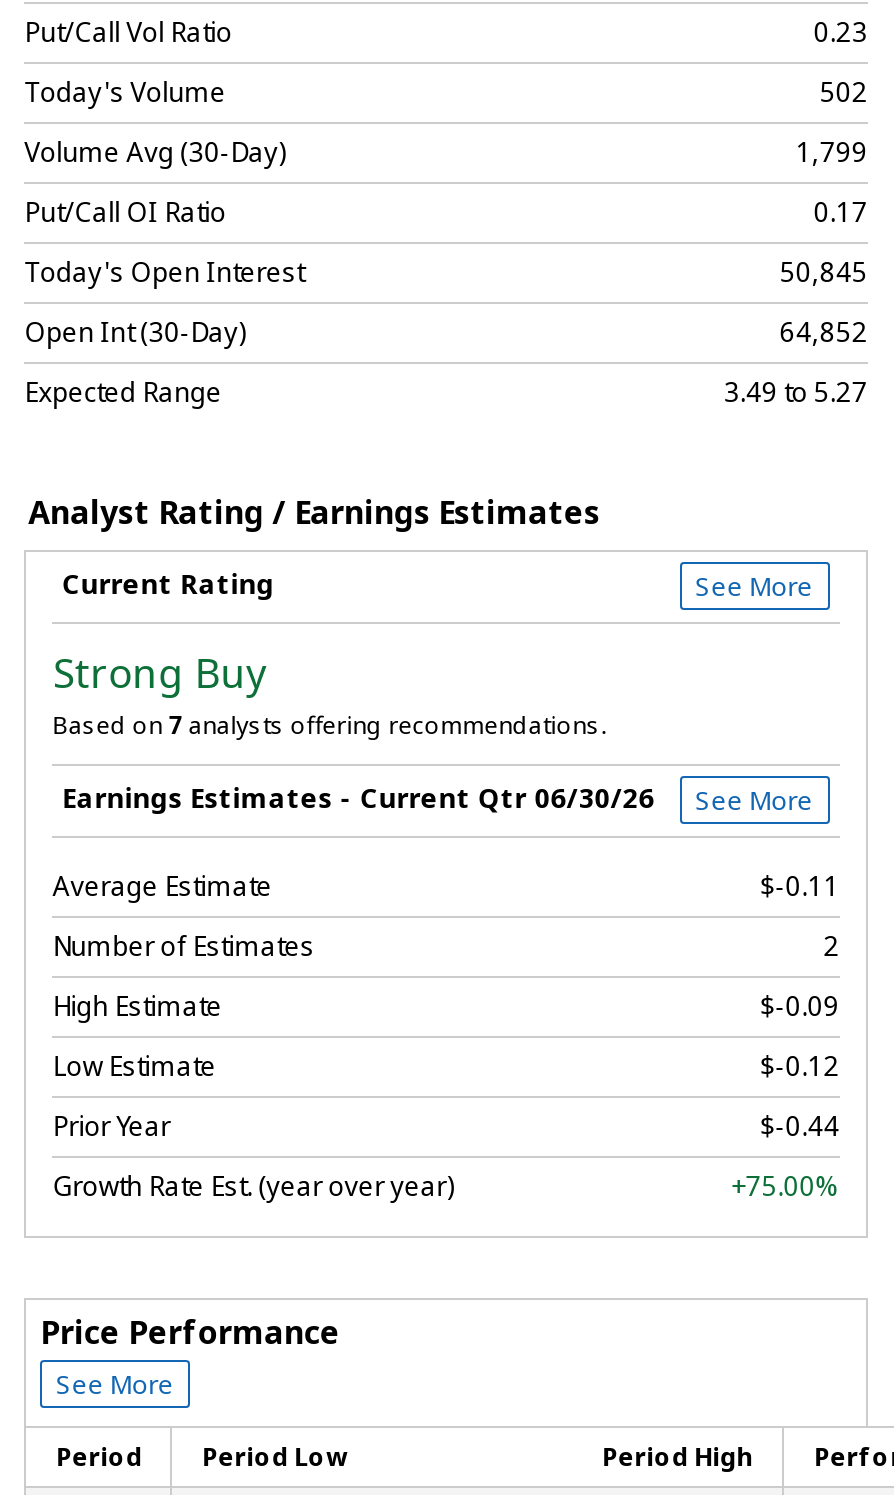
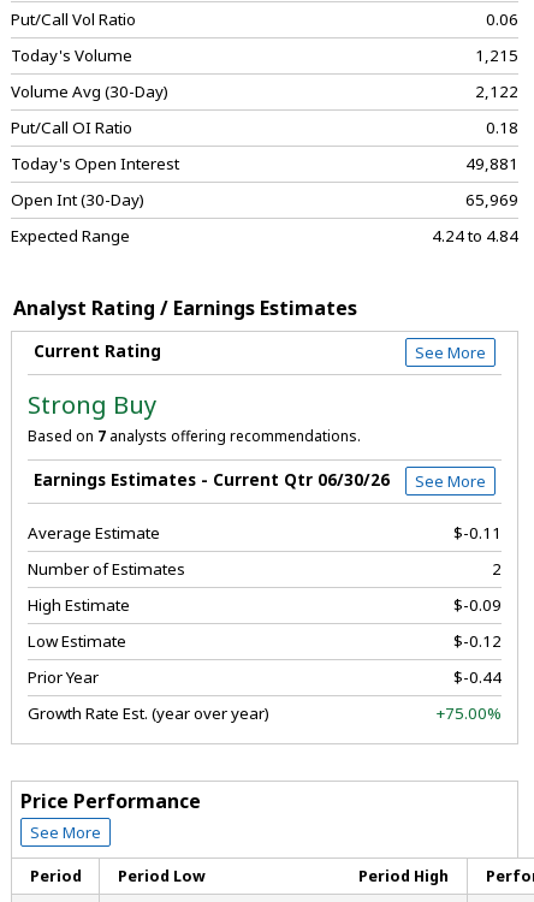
[814,13,868,49] 0.23 -> [486,8,518,30] 0.06
[820,73,868,109] 502 -> [475,44,518,66] 1,215
[796,133,868,169] 1,799 -> [475,80,518,102] 2,122
[814,193,868,229] 0.17 -> [486,116,518,138] 0.18
[780,253,868,289] 50,845 -> [465,152,518,174] 49,881
[780,313,868,349] 64,852 -> [465,188,518,210] 65,969
[724,373,868,409] 3.49 to 5.27 -> [432,224,518,246] 4.24 to 4.84

